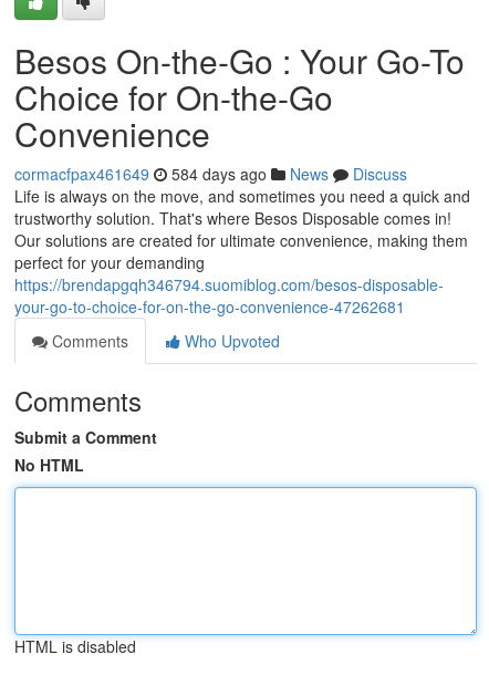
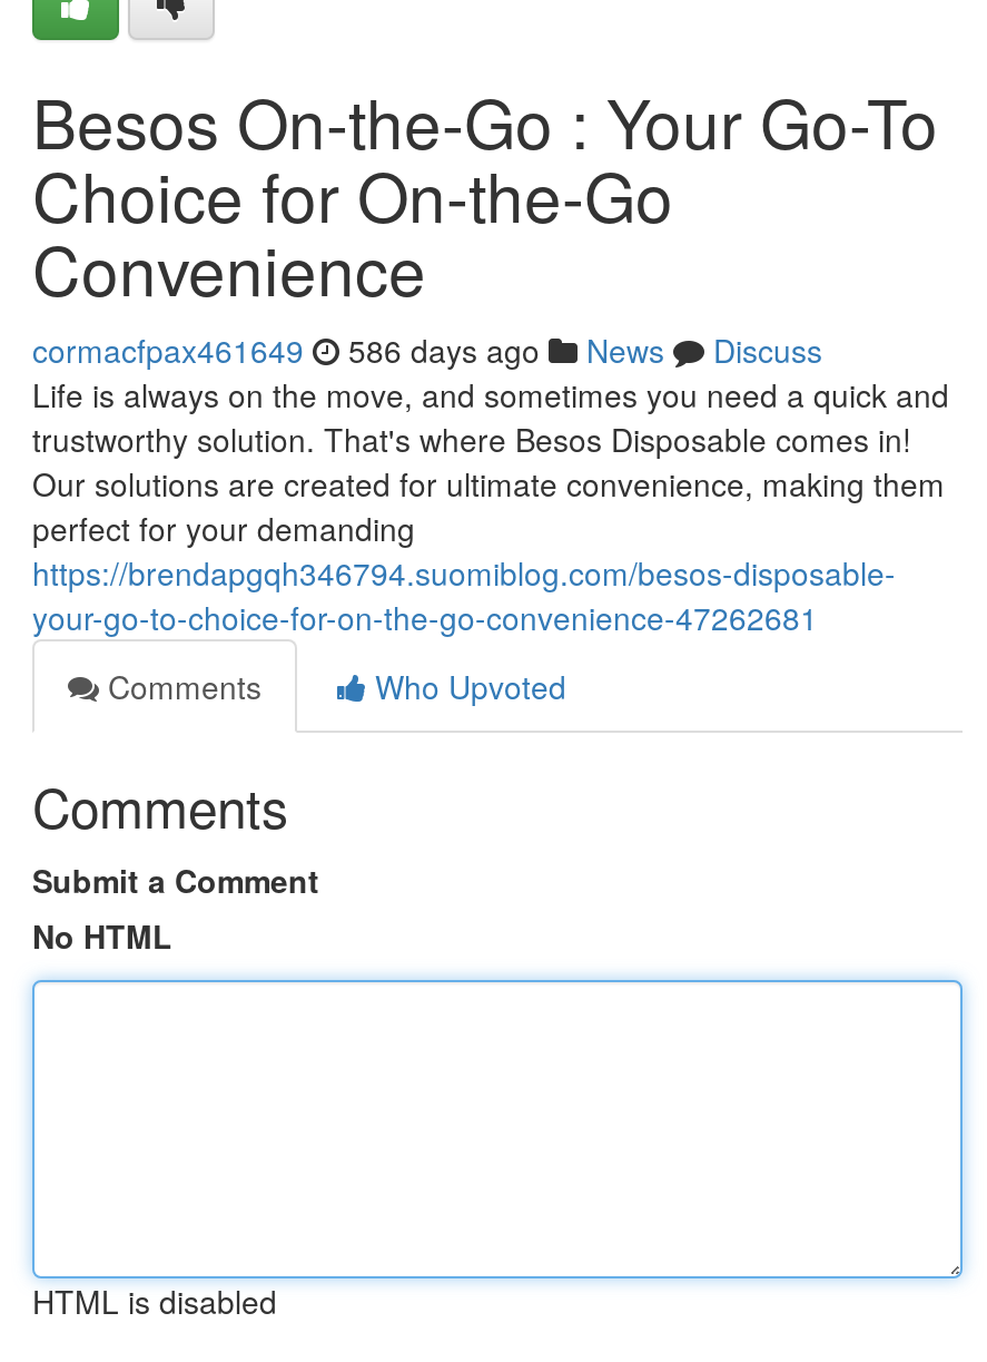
[14,163,407,185] cormacfpax461649 584 days ago News Discuss -> [32,327,822,372] cormacfpax461649 586 days ago News Discuss

